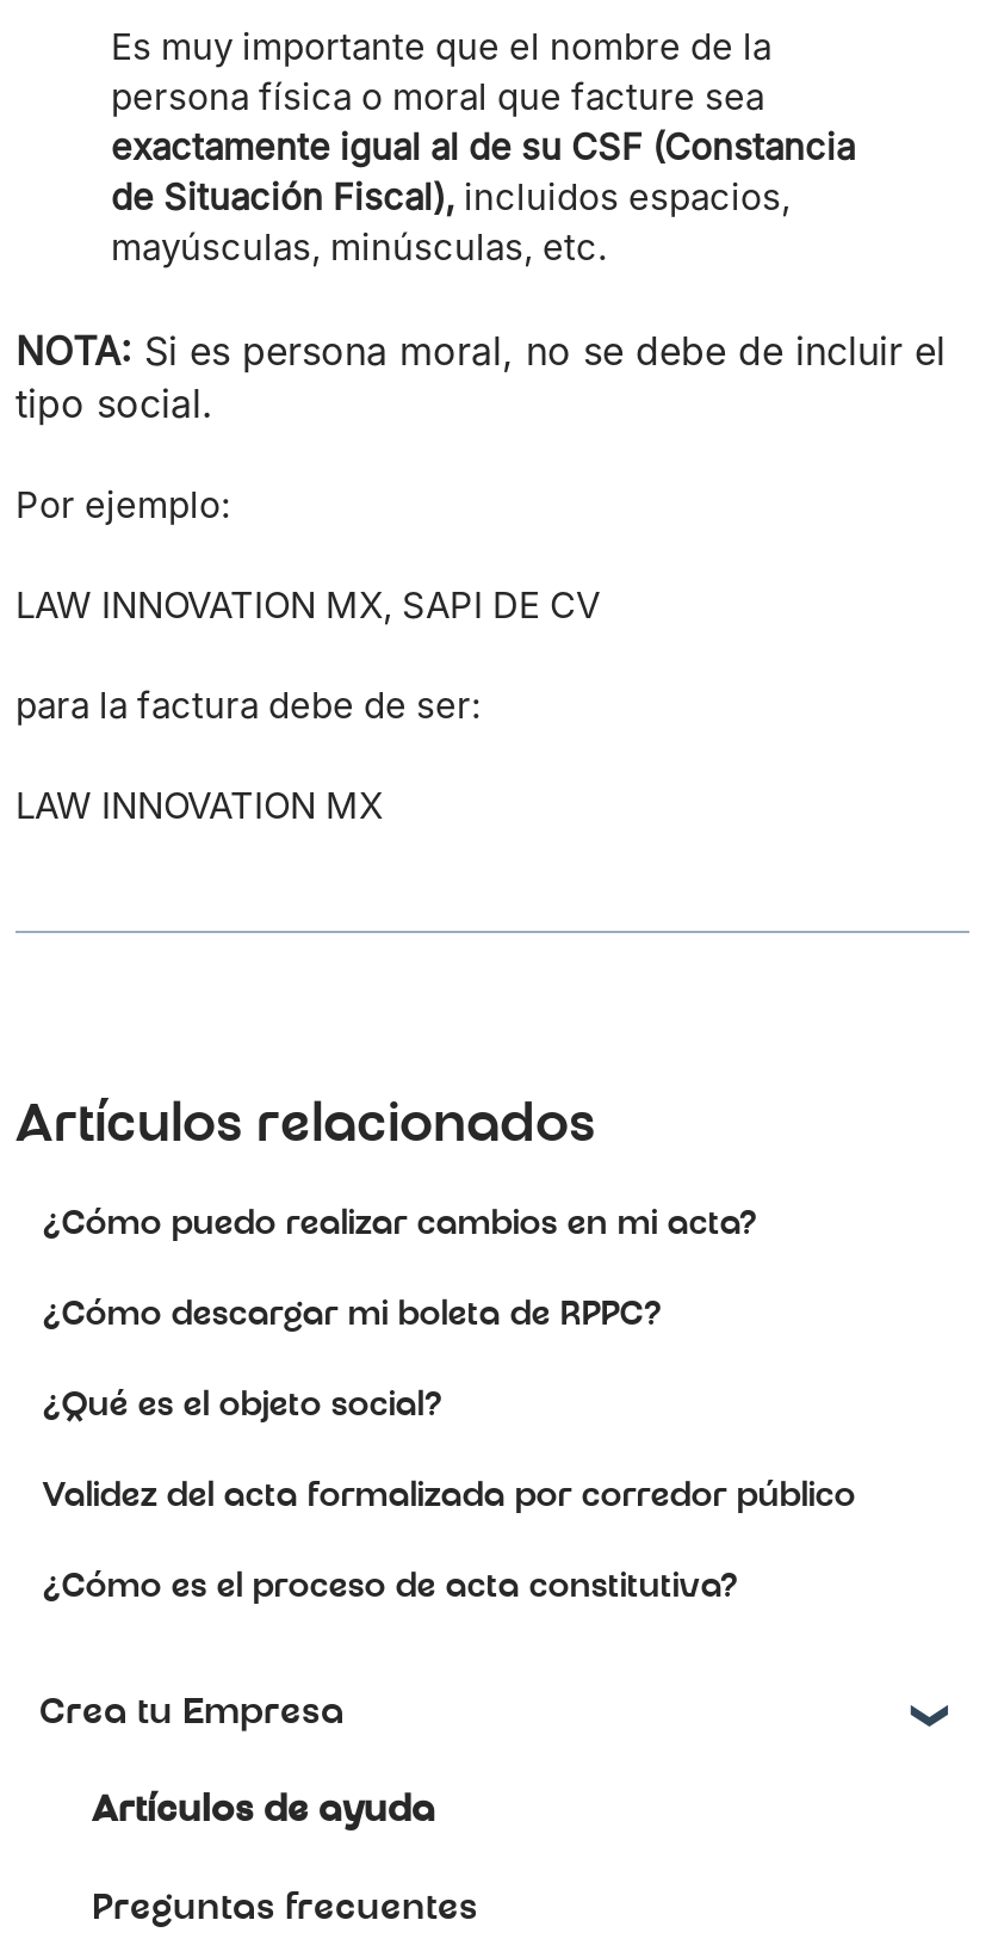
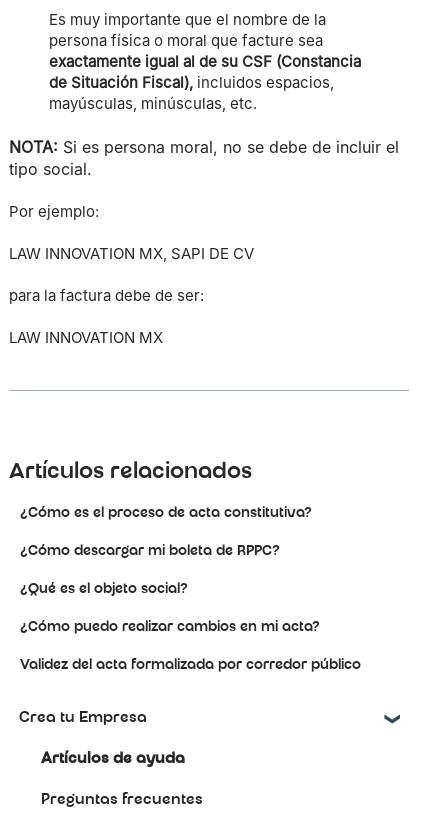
moved [42,1209,758,1247] -> [20,620,320,636]: ¿Cómo puedo realizar cambios en mi acta?
moved [42,1481,855,1519] -> [20,658,361,674]: Validez del acta formalizada por corredor público
moved [42,1571,739,1609] -> [20,506,312,522]: ¿Cómo es el proceso de acta constitutiva?

